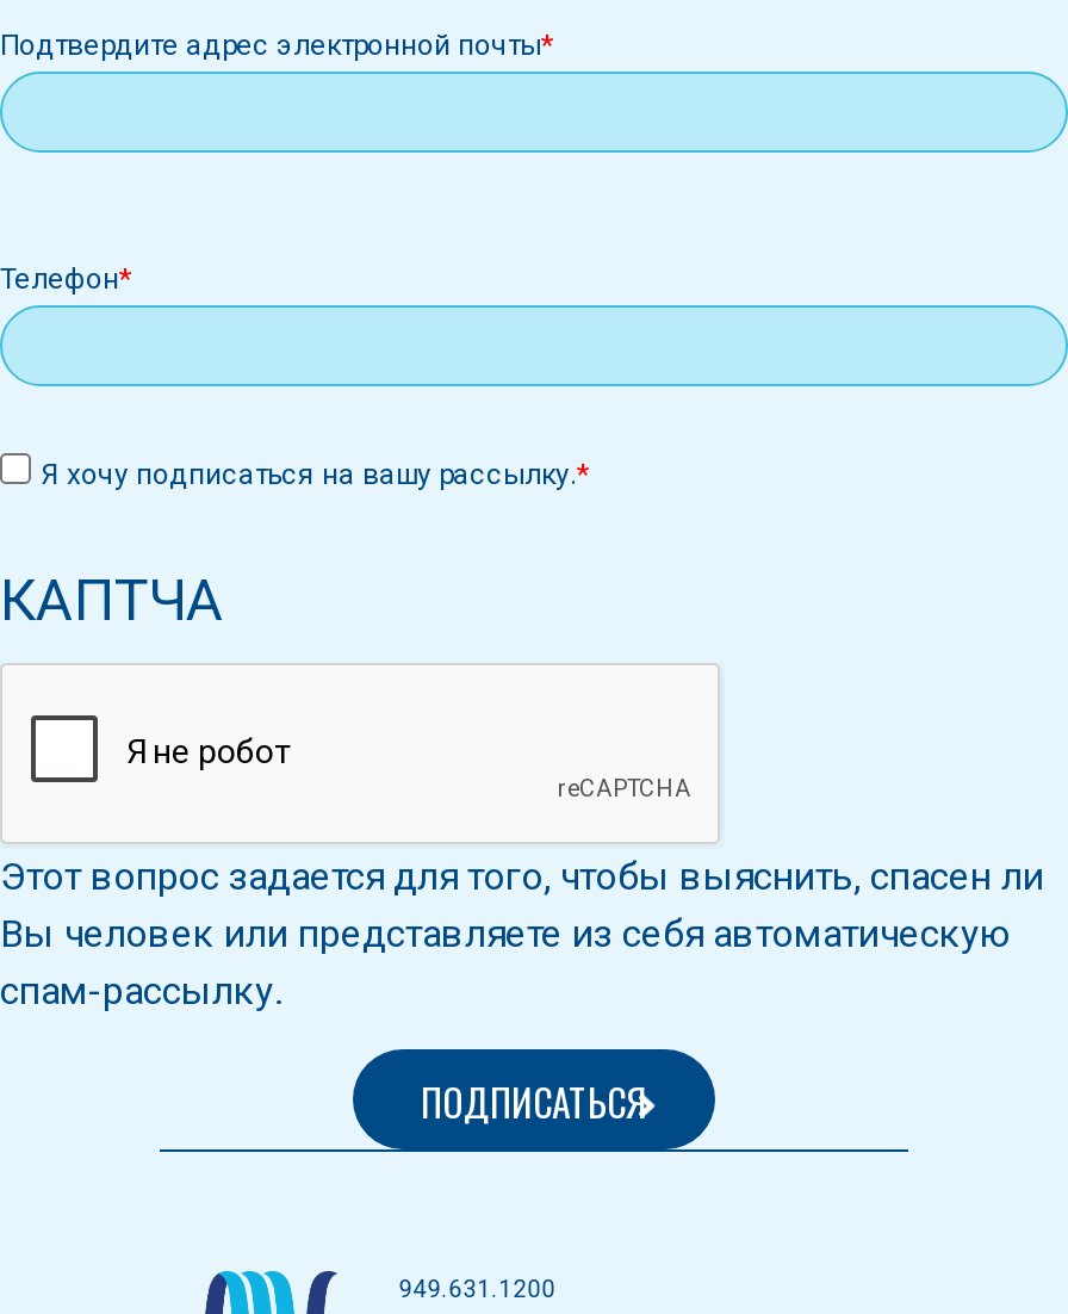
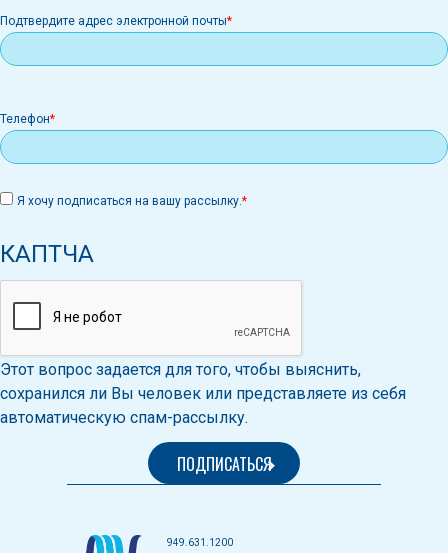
[0,854,1044,1014] Этот вопрос задается для того, чтобы выяснить, спасен ли | Вы человек или представляете из себя автоматическую | спам-рассылку. -> [0,360,406,427] Этот вопрос задается для того, чтобы выяснить, | сохранился ли Вы человек или представляете из себя | автоматическую спам-рассылку.

